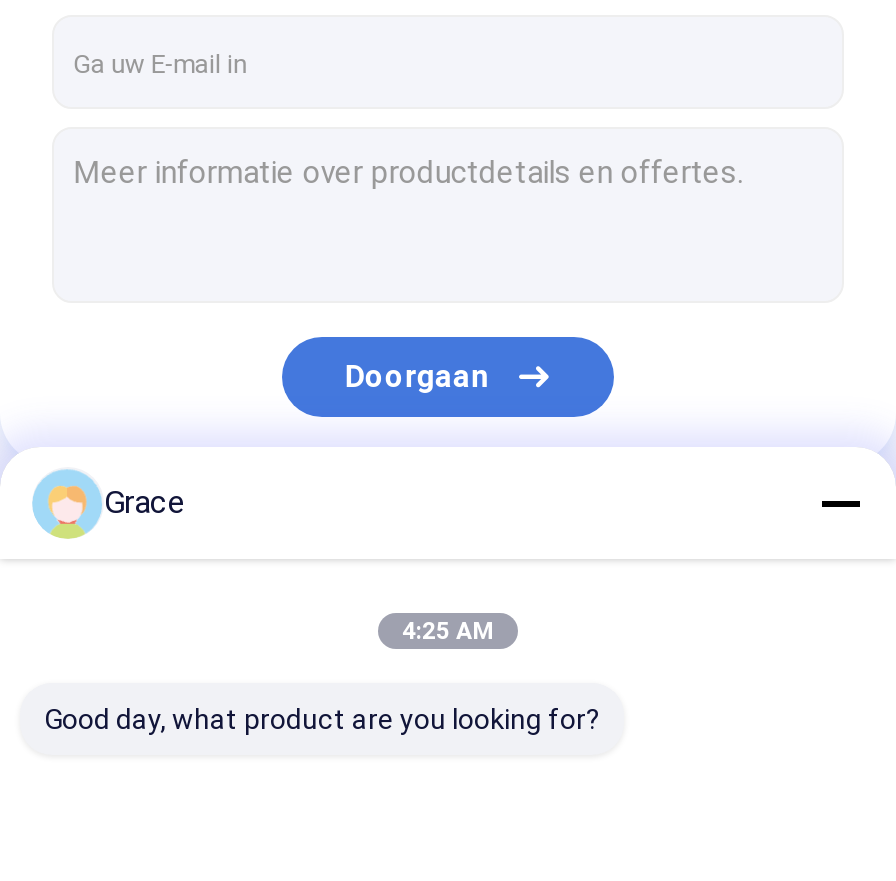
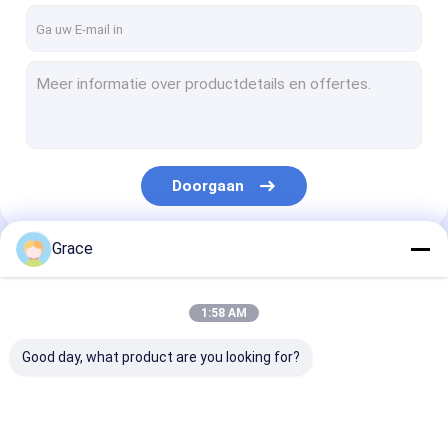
[402,617,494,645] 4:25 AM -> [201,306,247,320] 1:58 AM

